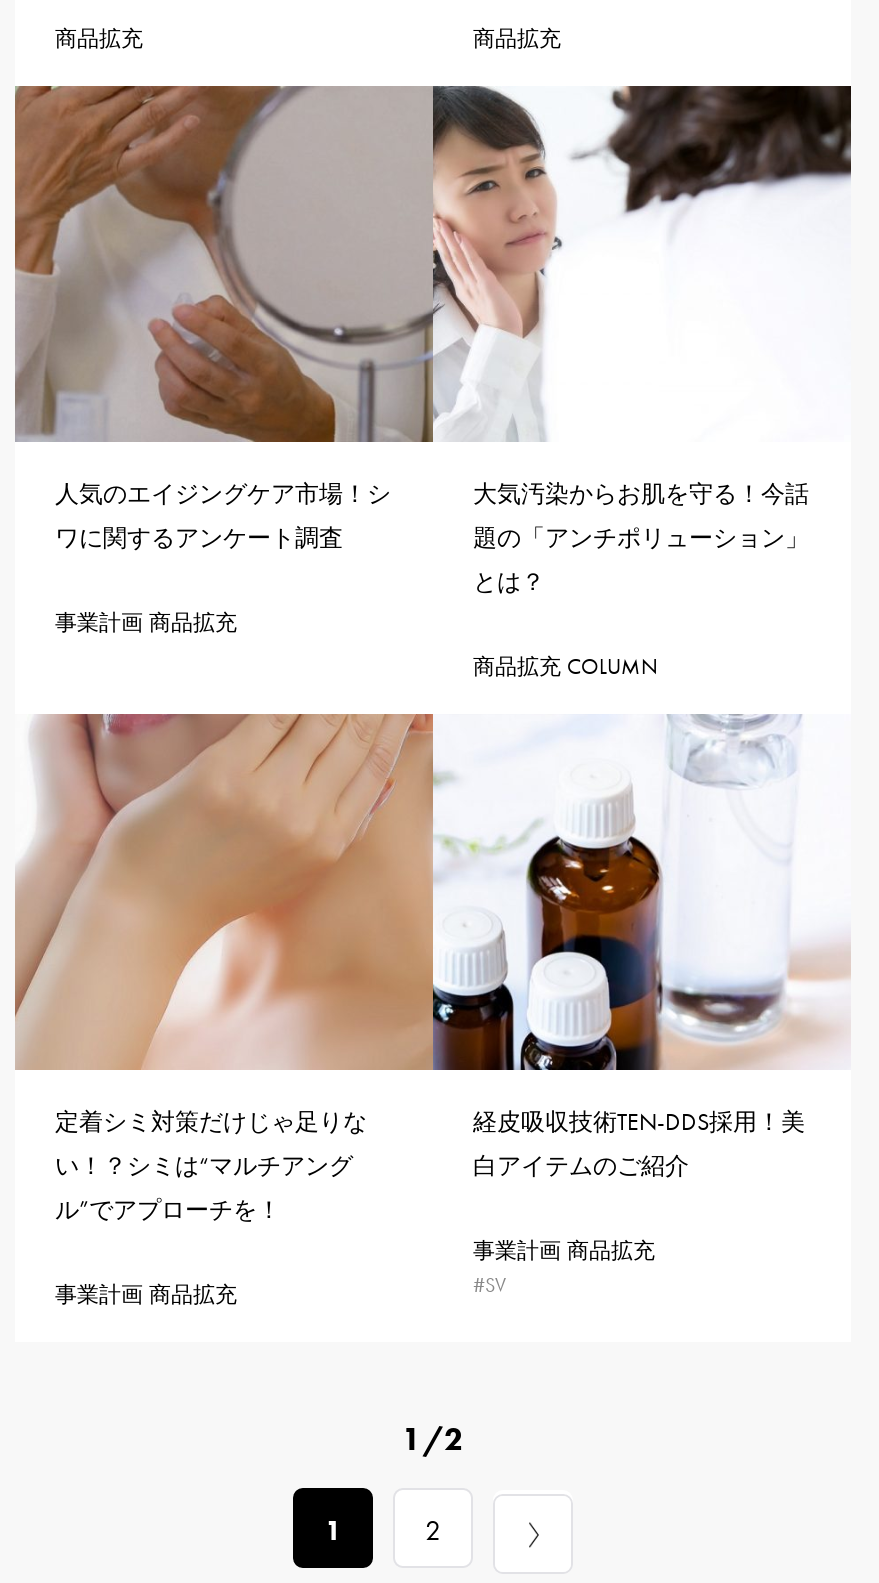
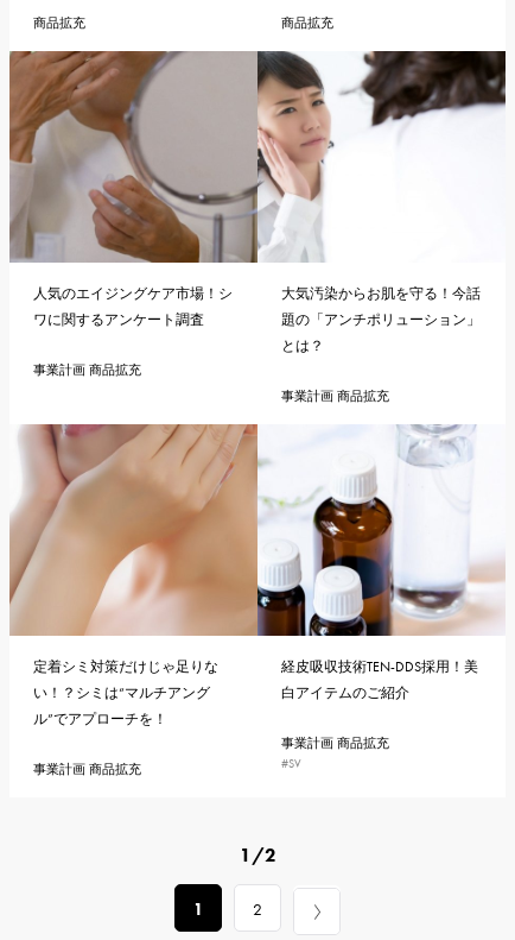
[473,651,657,679] 商品拡充 COLUMN -> [281,387,389,404] 事業計画 商品拡充

